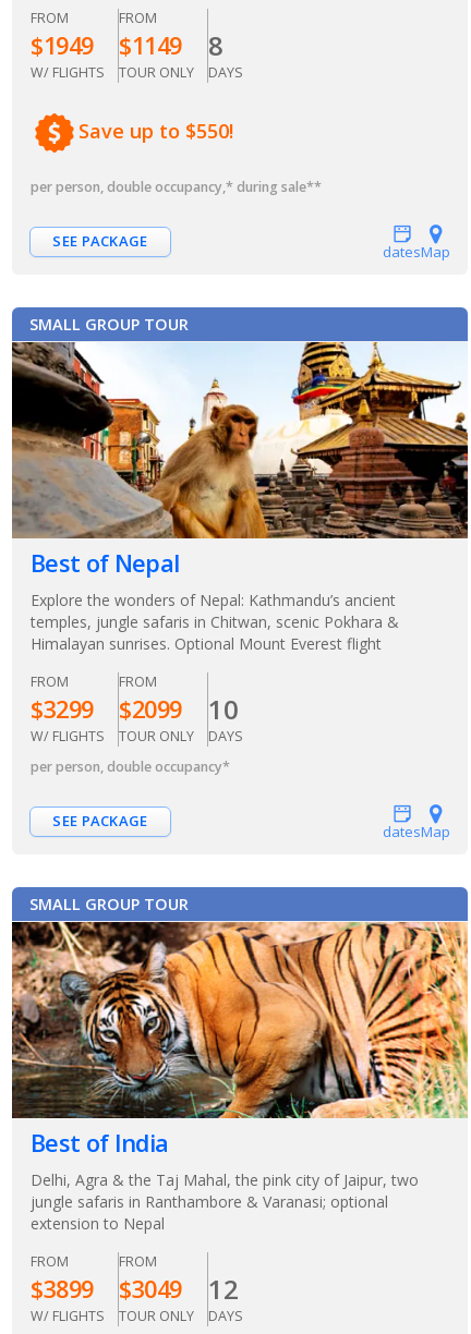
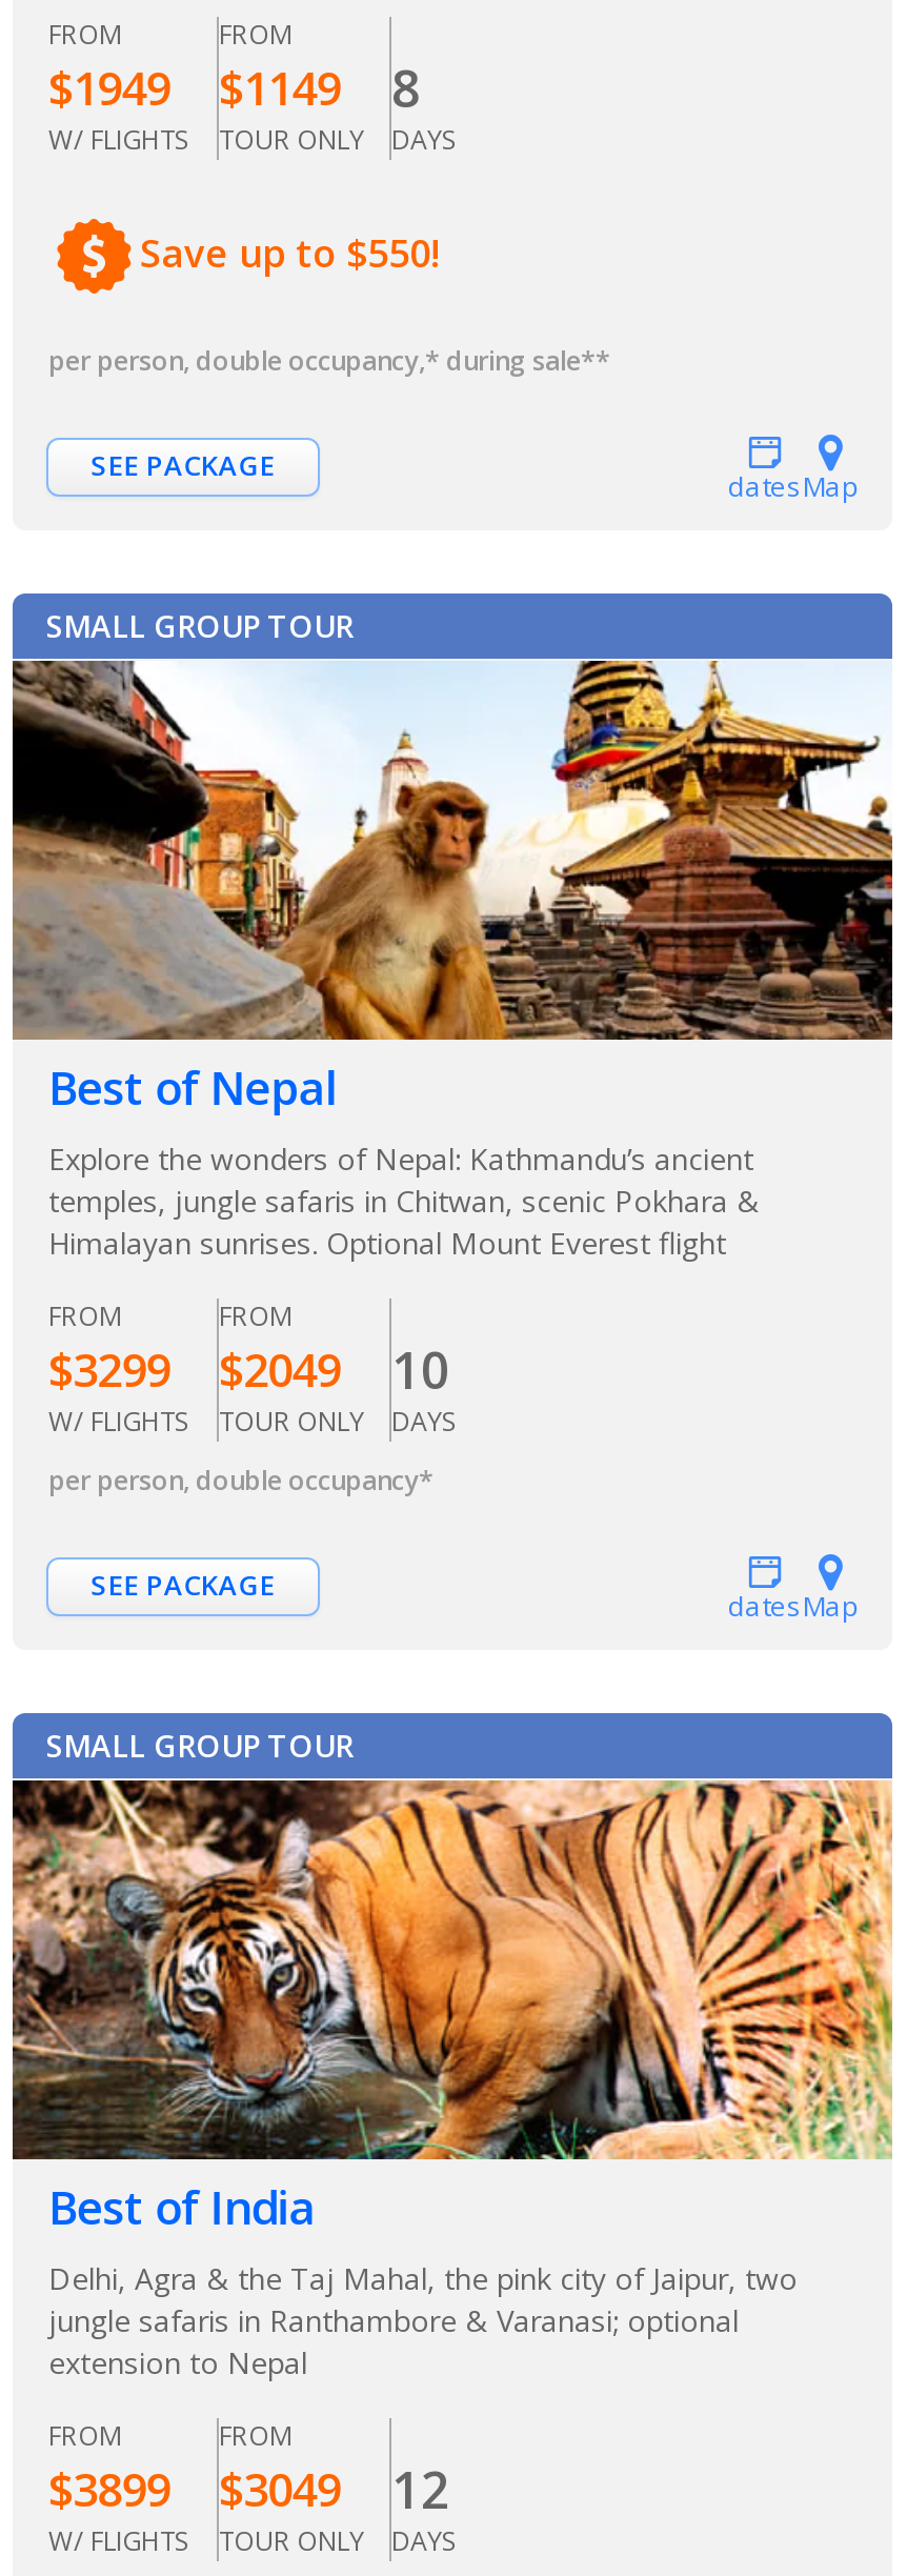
[31,691,239,727] $3299 $2099 10 -> [48,1335,450,1405] $3299 $2049 10

